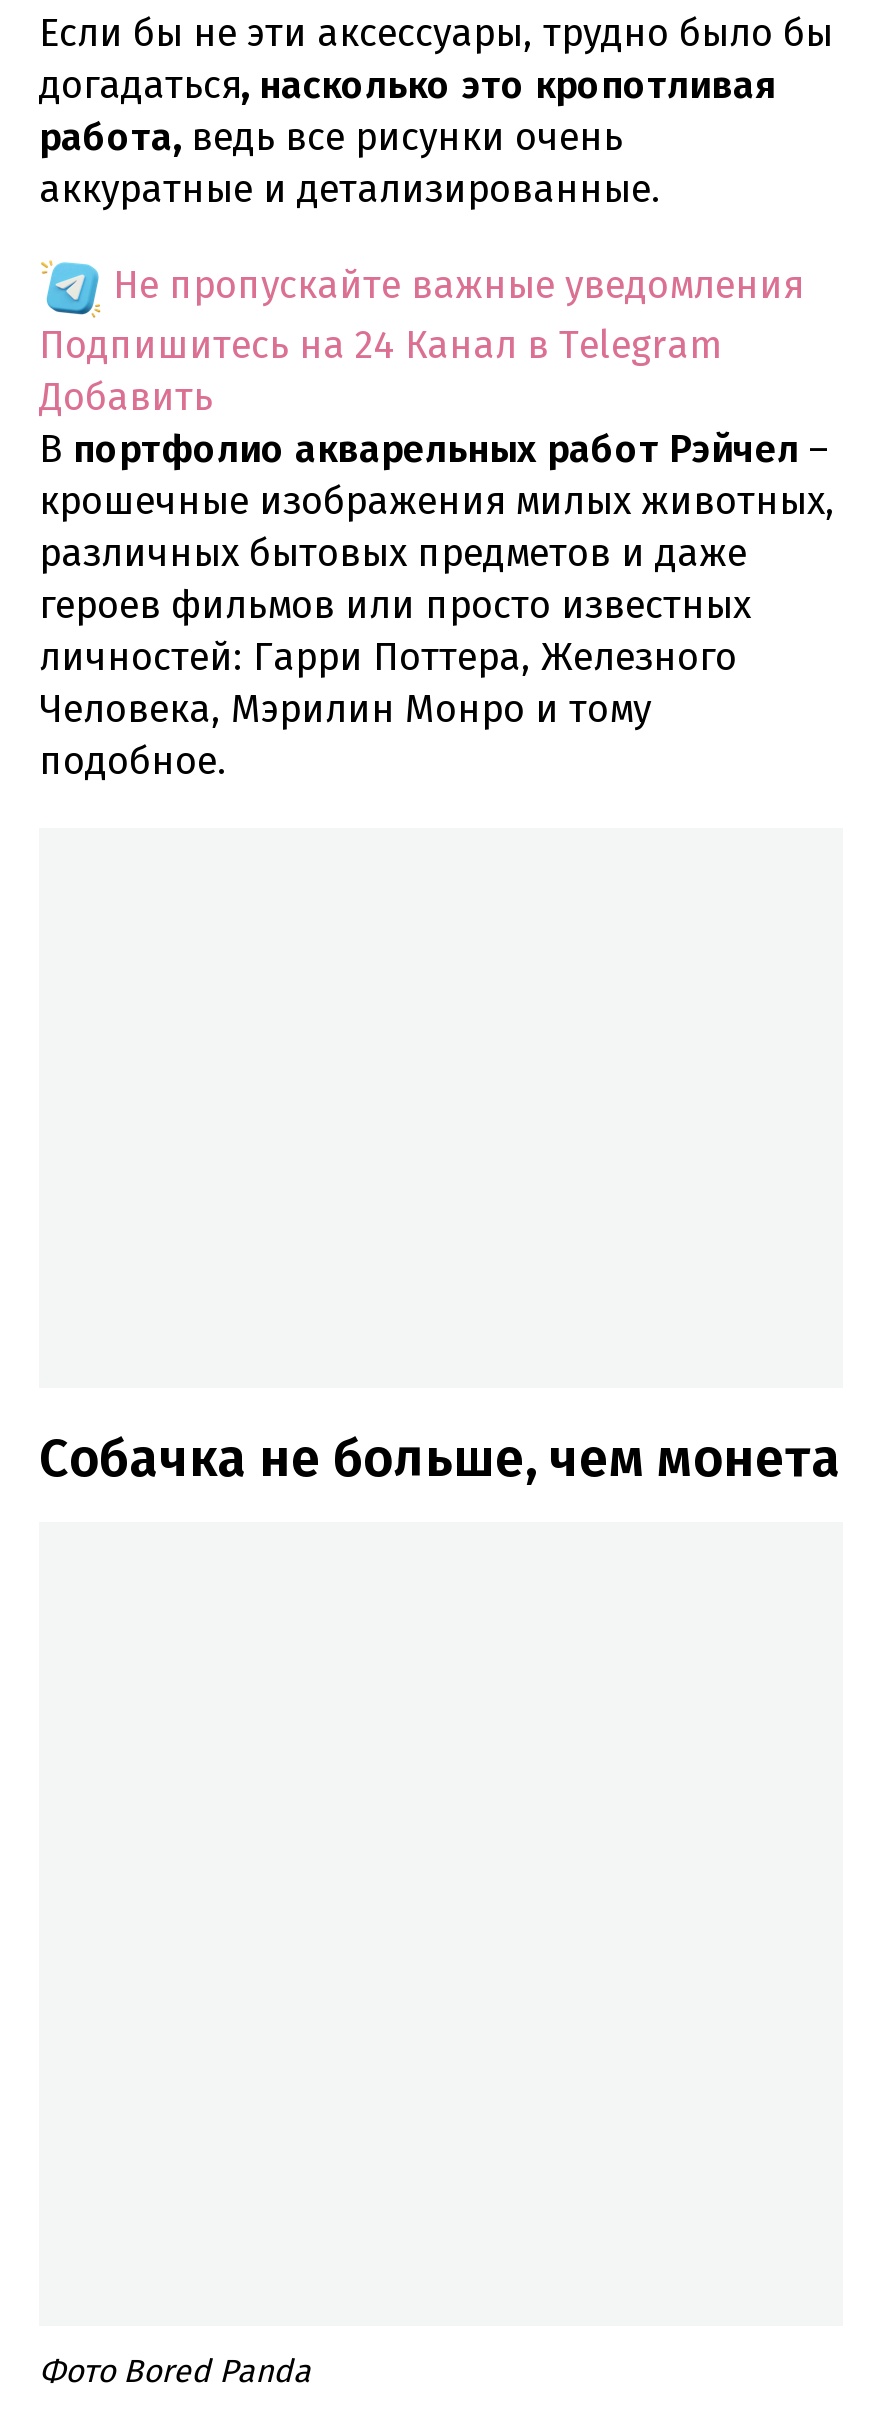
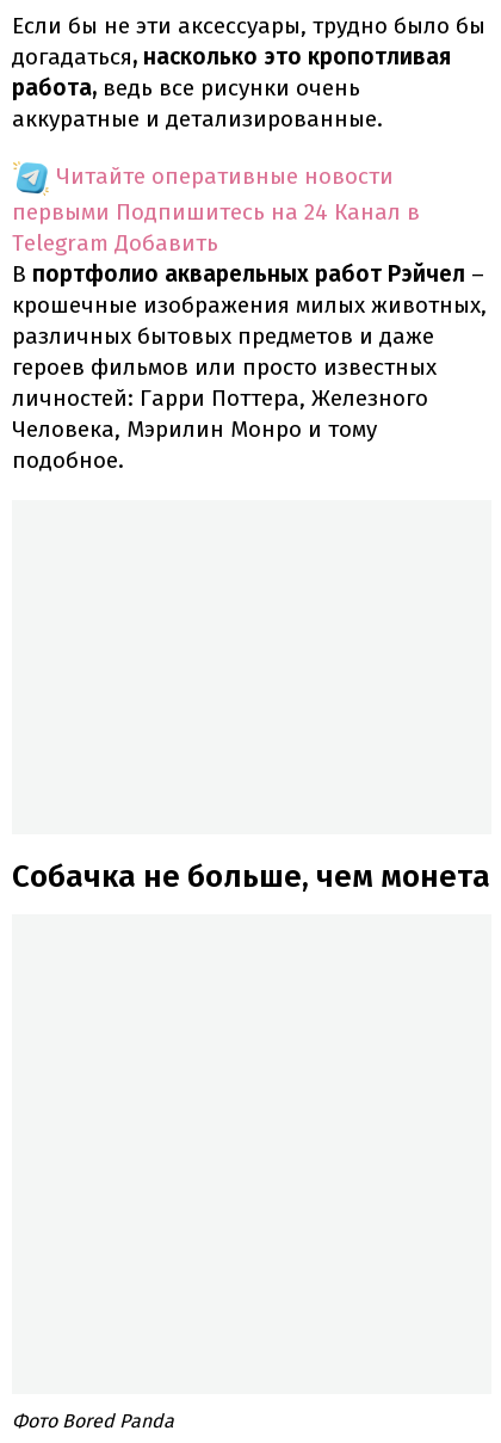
[39,261,803,419] Не пропускайте важные уведомления | Подпишитесь на 24 Канал в Telegram | Добавить -> [12,162,420,256] Читайте оперативные новости | первыми Подпишитесь на 24 Канал в | Telegram Добавить

